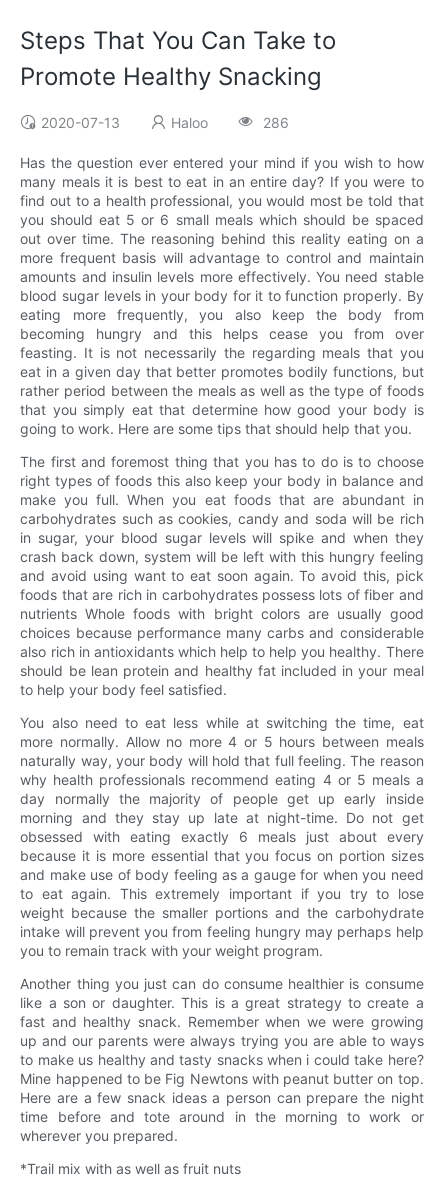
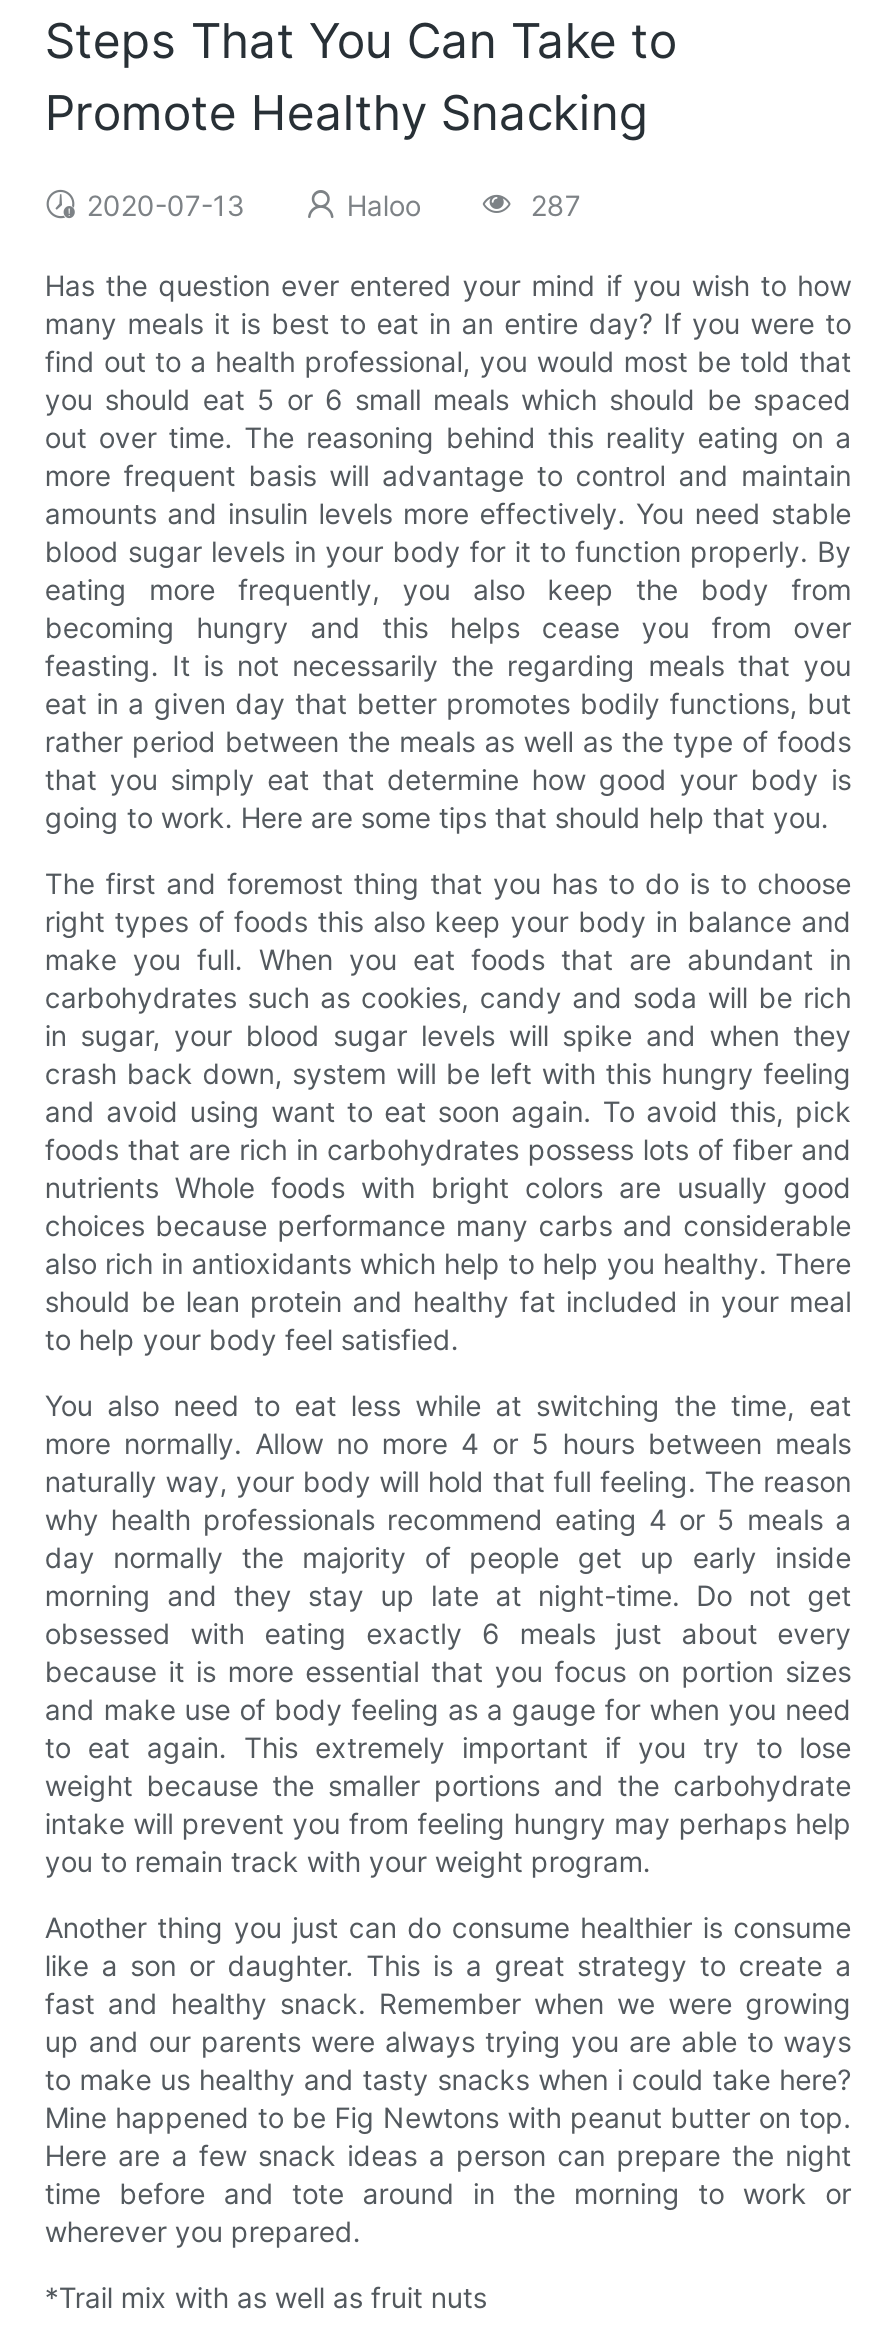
[263,114,289,131] 286 -> [531,189,581,223] 287

